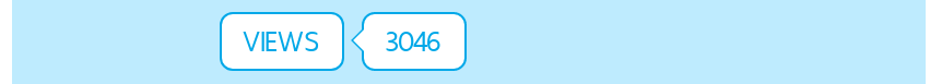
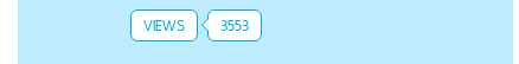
[243,15,442,63] VIEWS 3046 -> [143,11,248,37] VIEWS 3553

